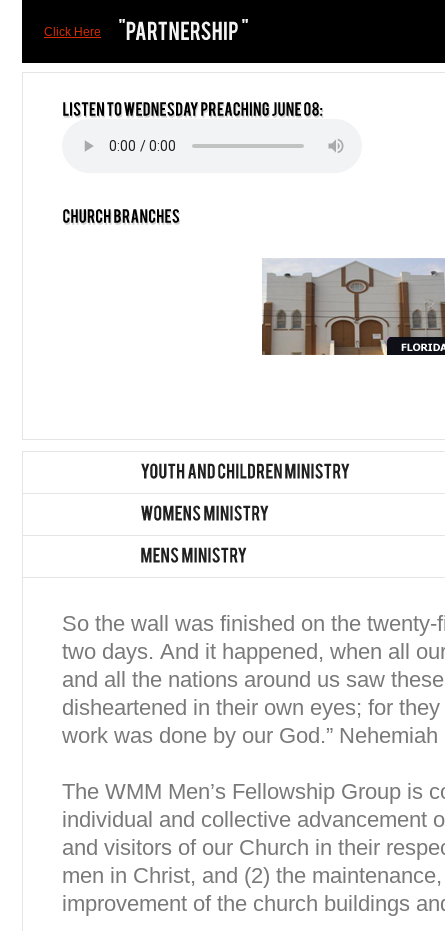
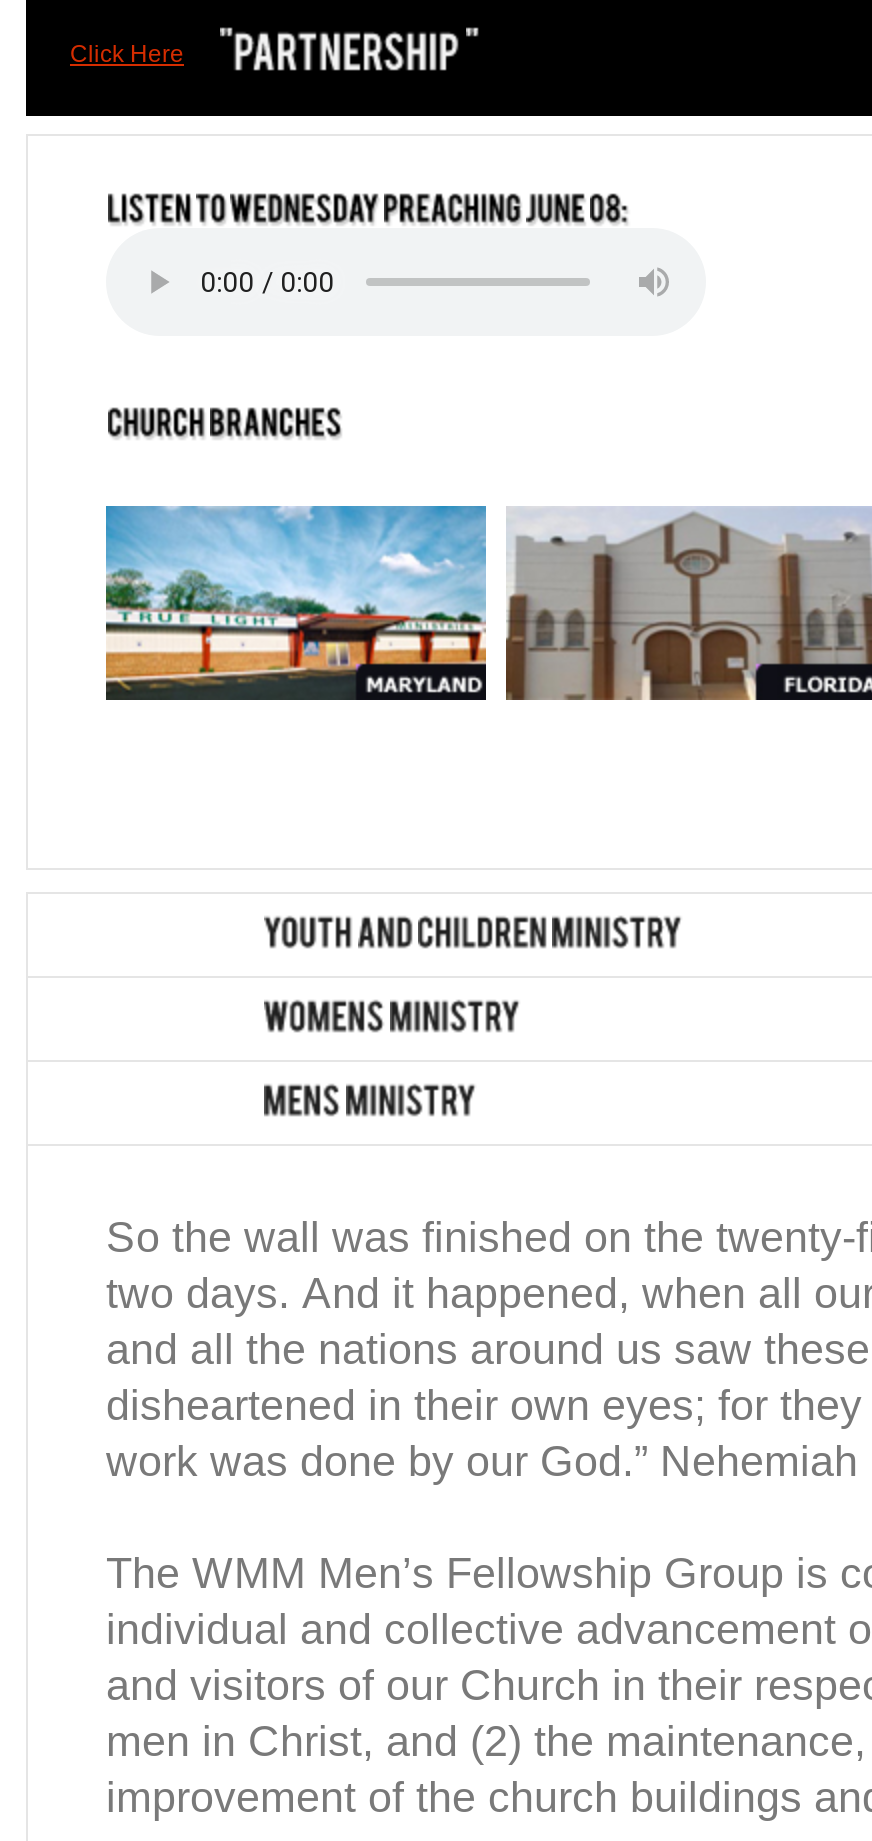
none -> [104,504,488,702] [image]

